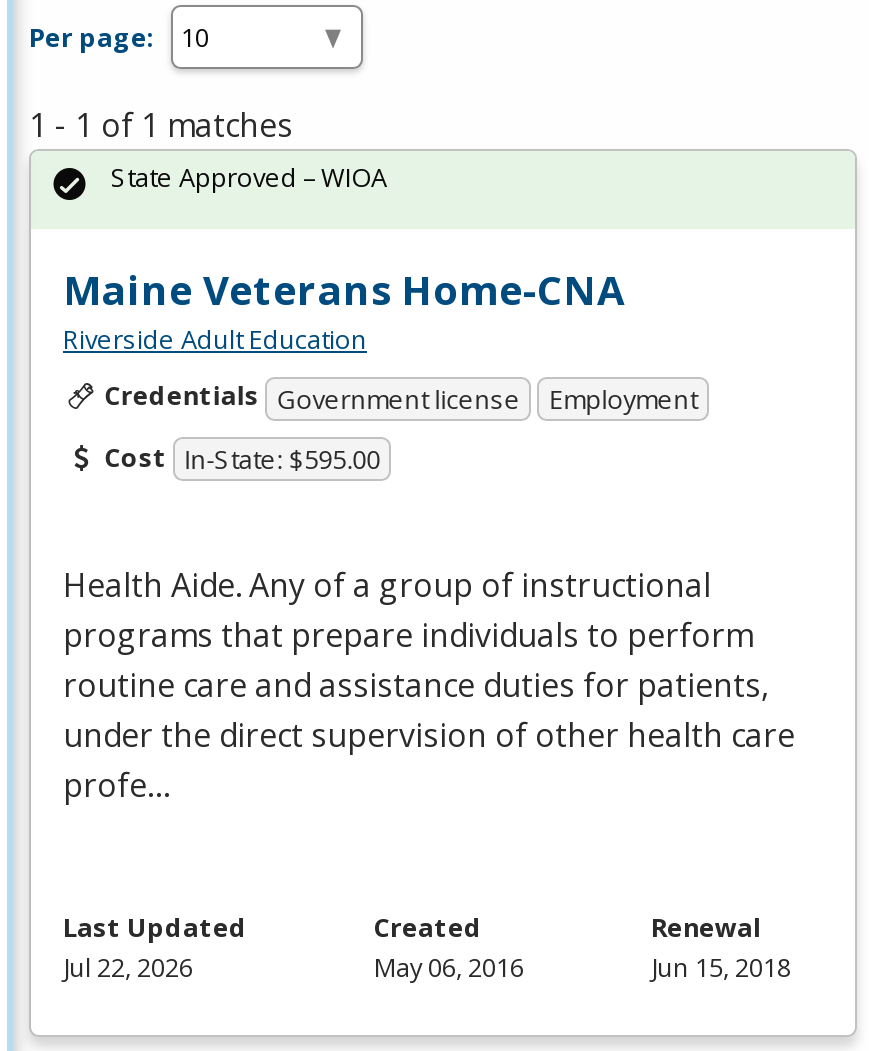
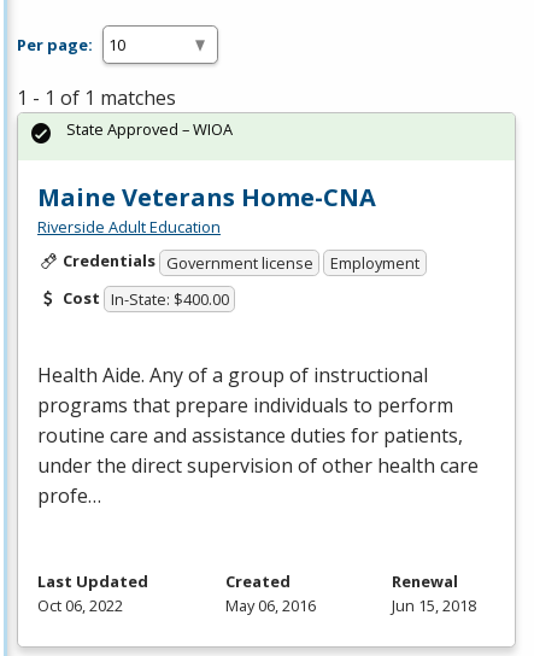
[105,439,380,478] Cost In-State: $595.00 -> [63,287,229,311] Cost In-State: $400.00
[63,950,193,986] Jul 22, 2026 -> [37,595,123,617] Oct 06, 2022

